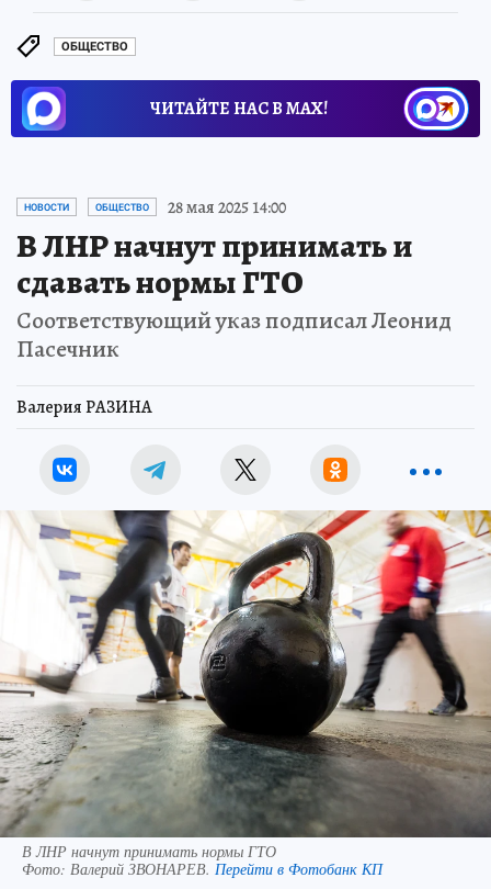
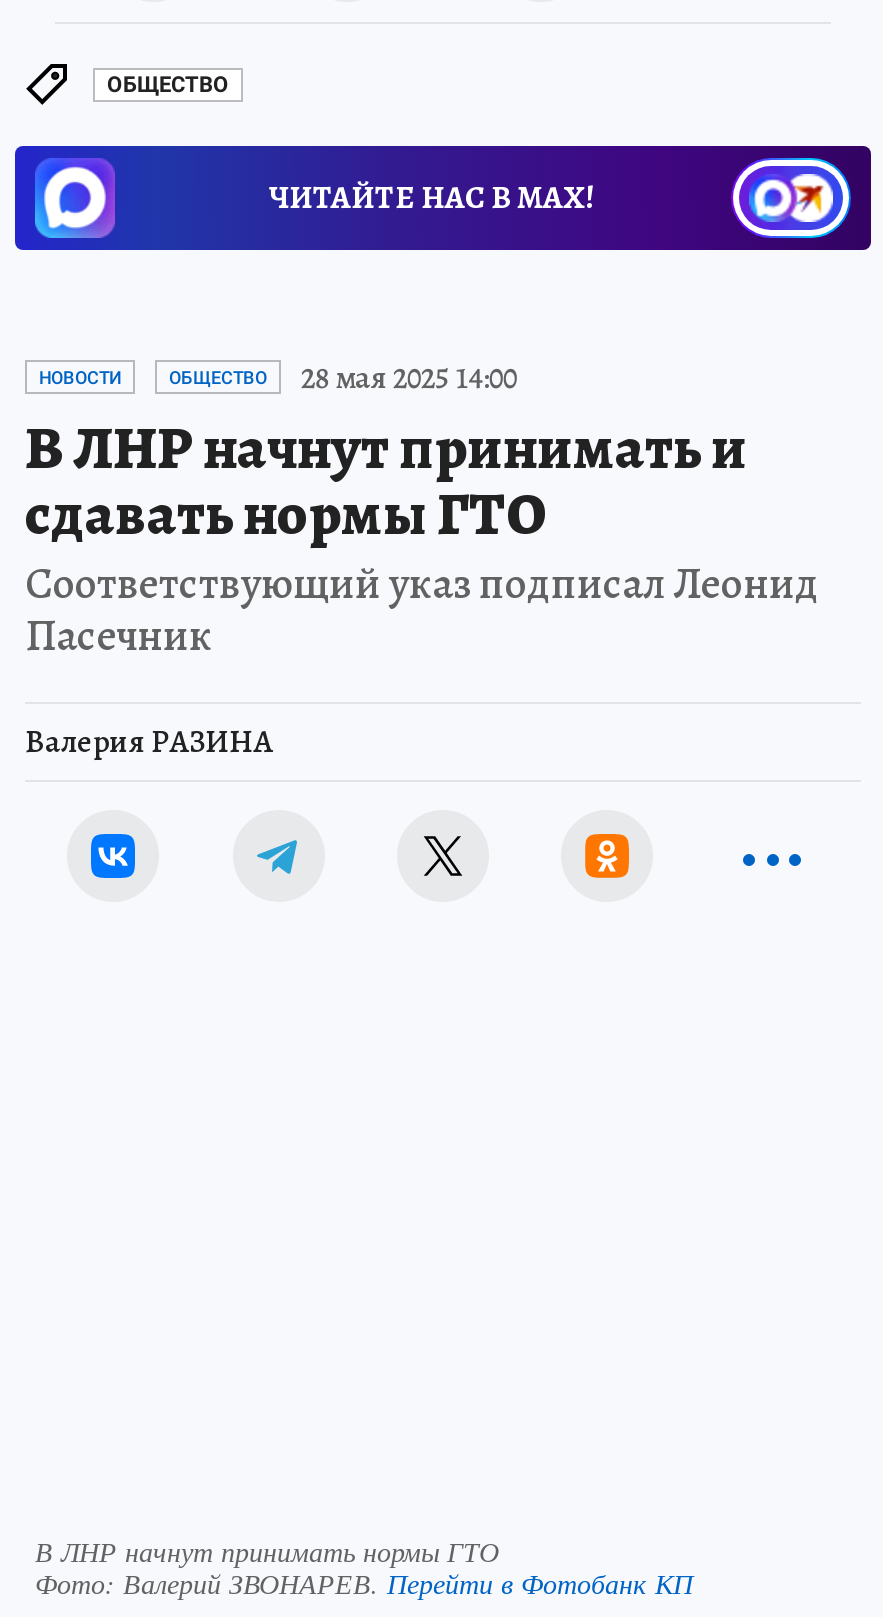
[3,509,488,839] [image] -> none

